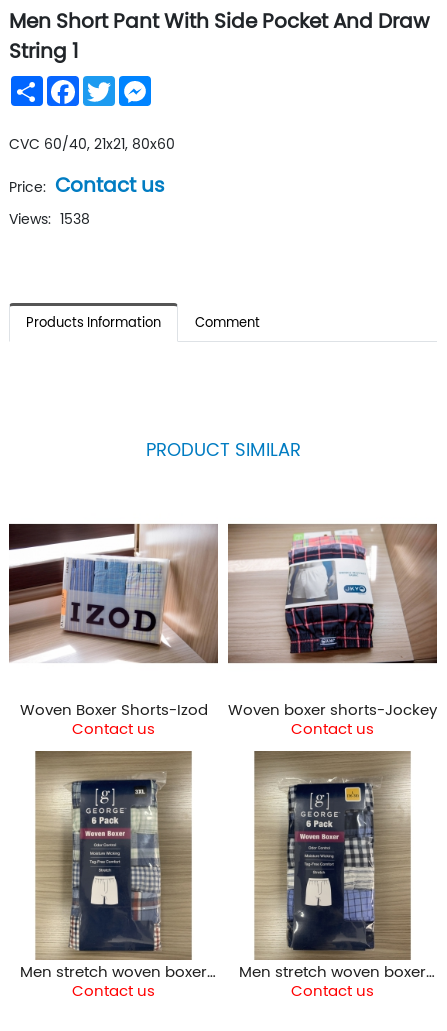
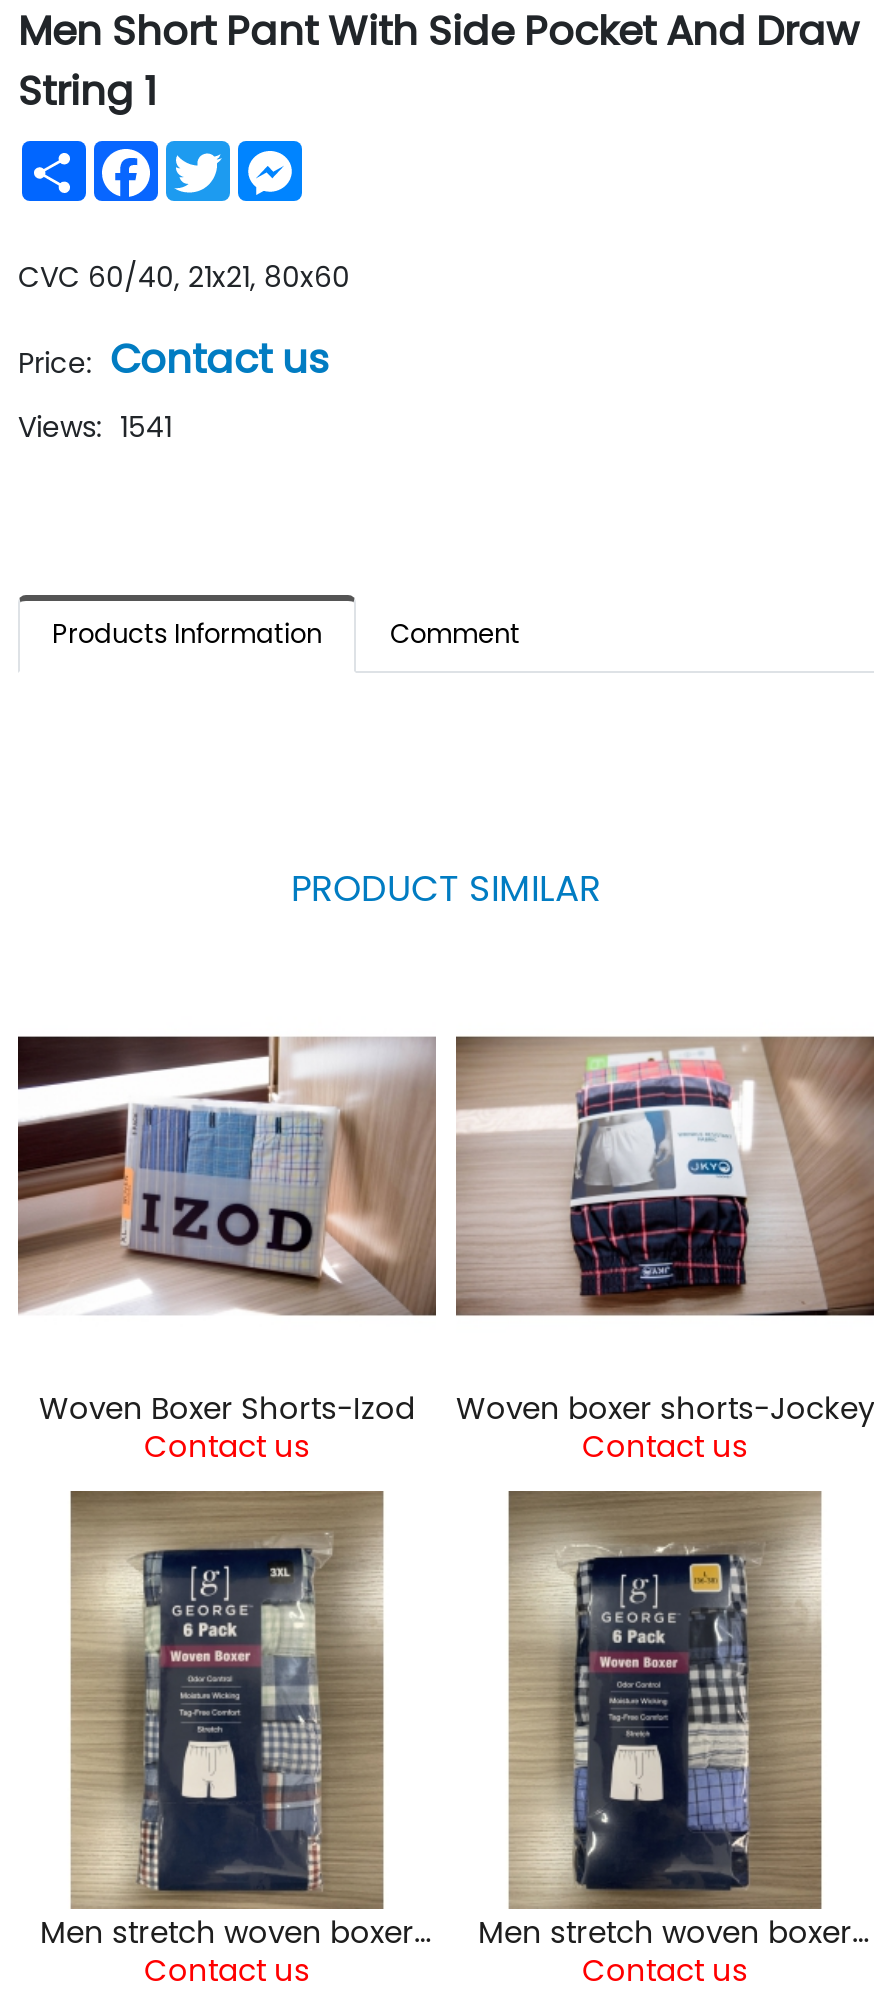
[9,213,90,228] Views: 1538 -> [18,414,172,444] Views: 1541

